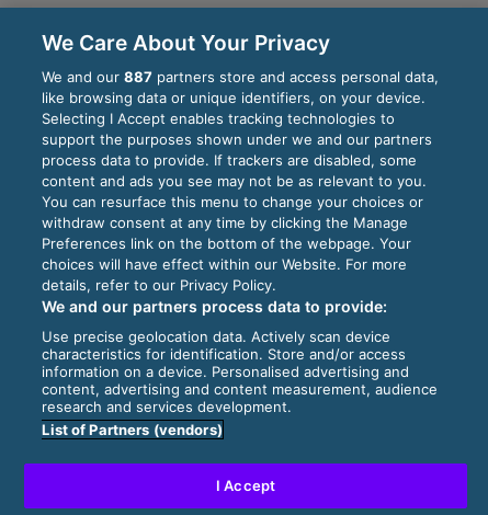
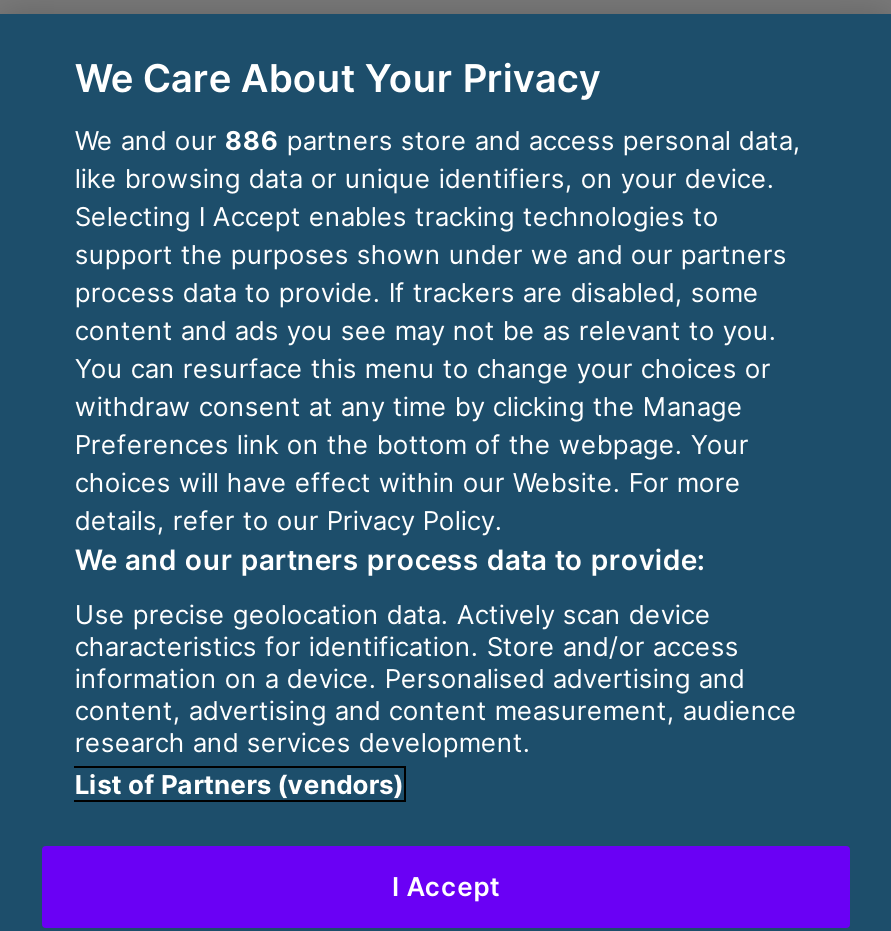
[42,68,439,85] We and our 887 partners store and access personal data, -> [75,124,801,156] We and our 886 partners store and access personal data,

